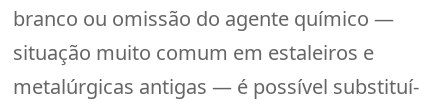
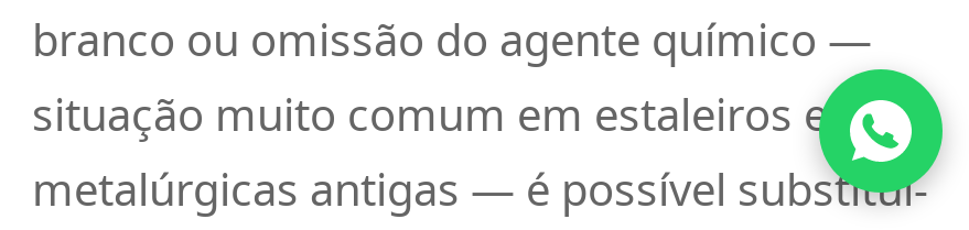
none -> [817,67,947,168] [image]

